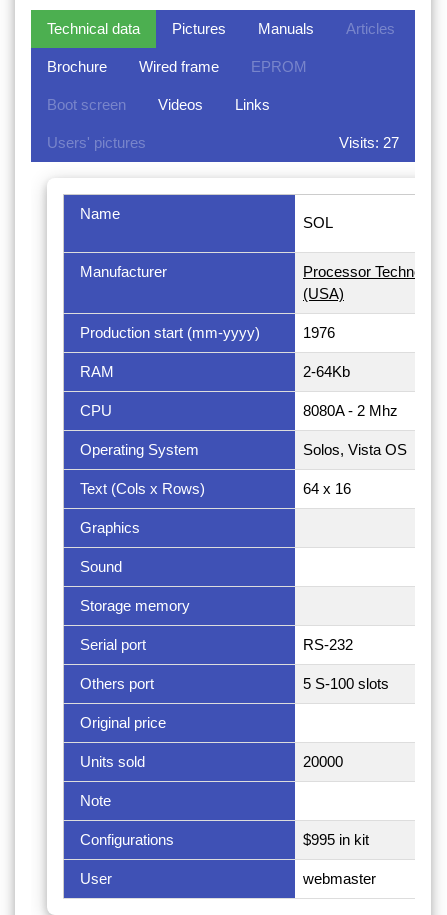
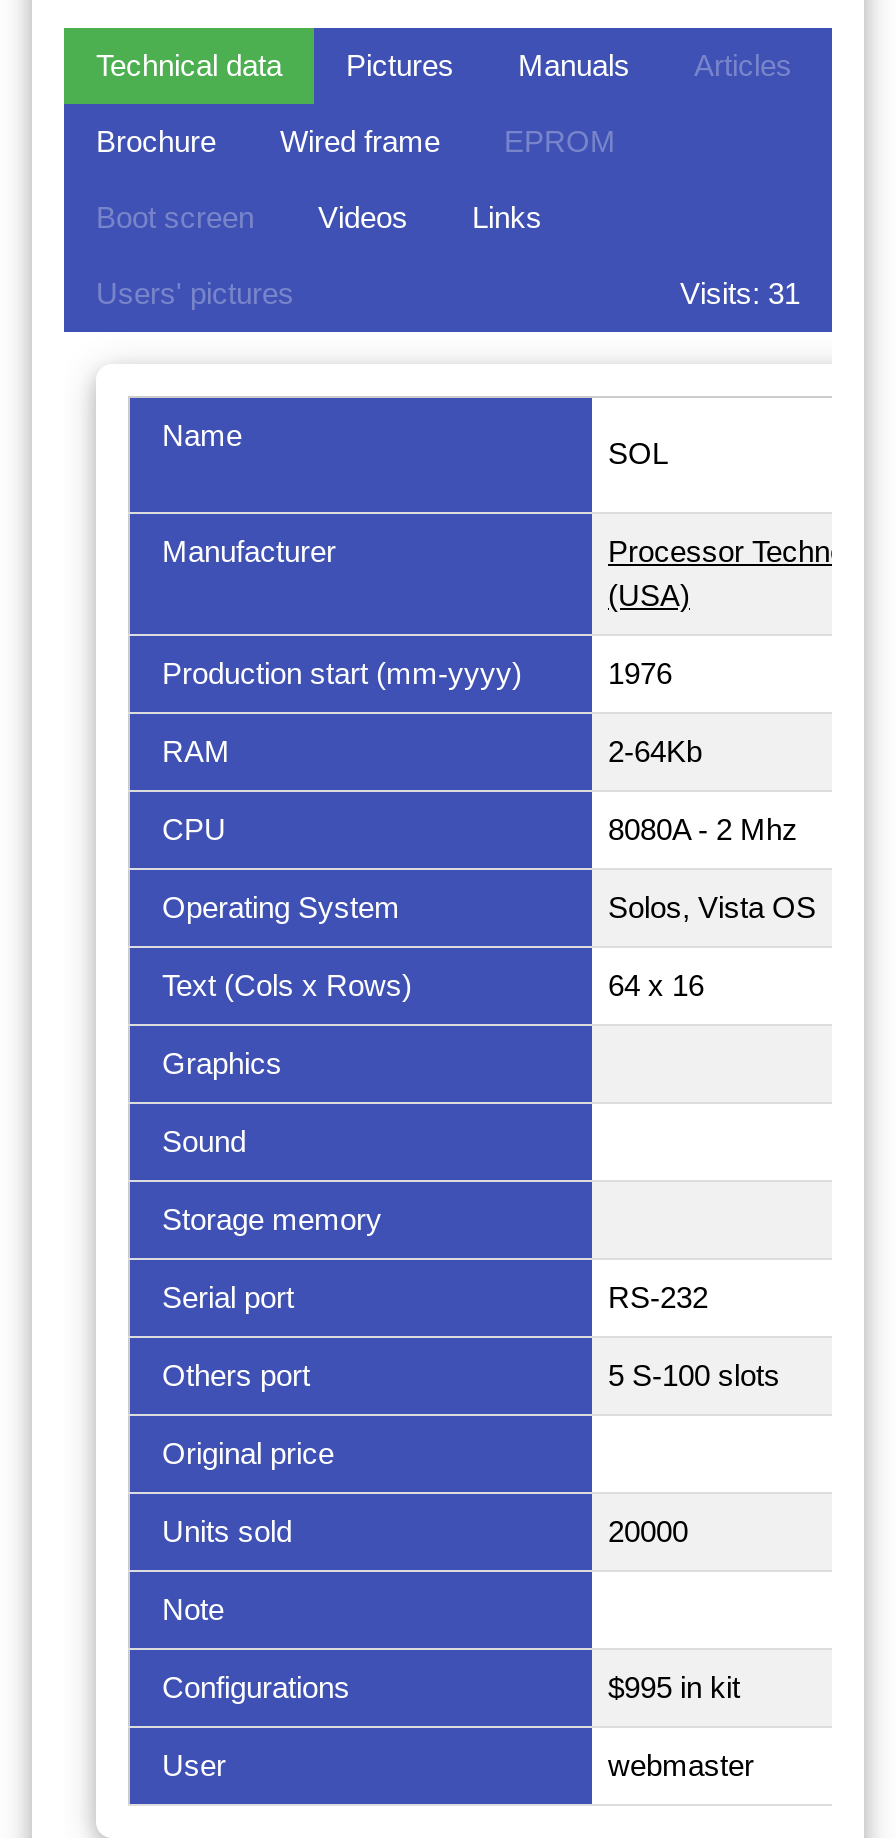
[339,134,399,151] Visits: 27 -> [680,275,800,309] Visits: 31

